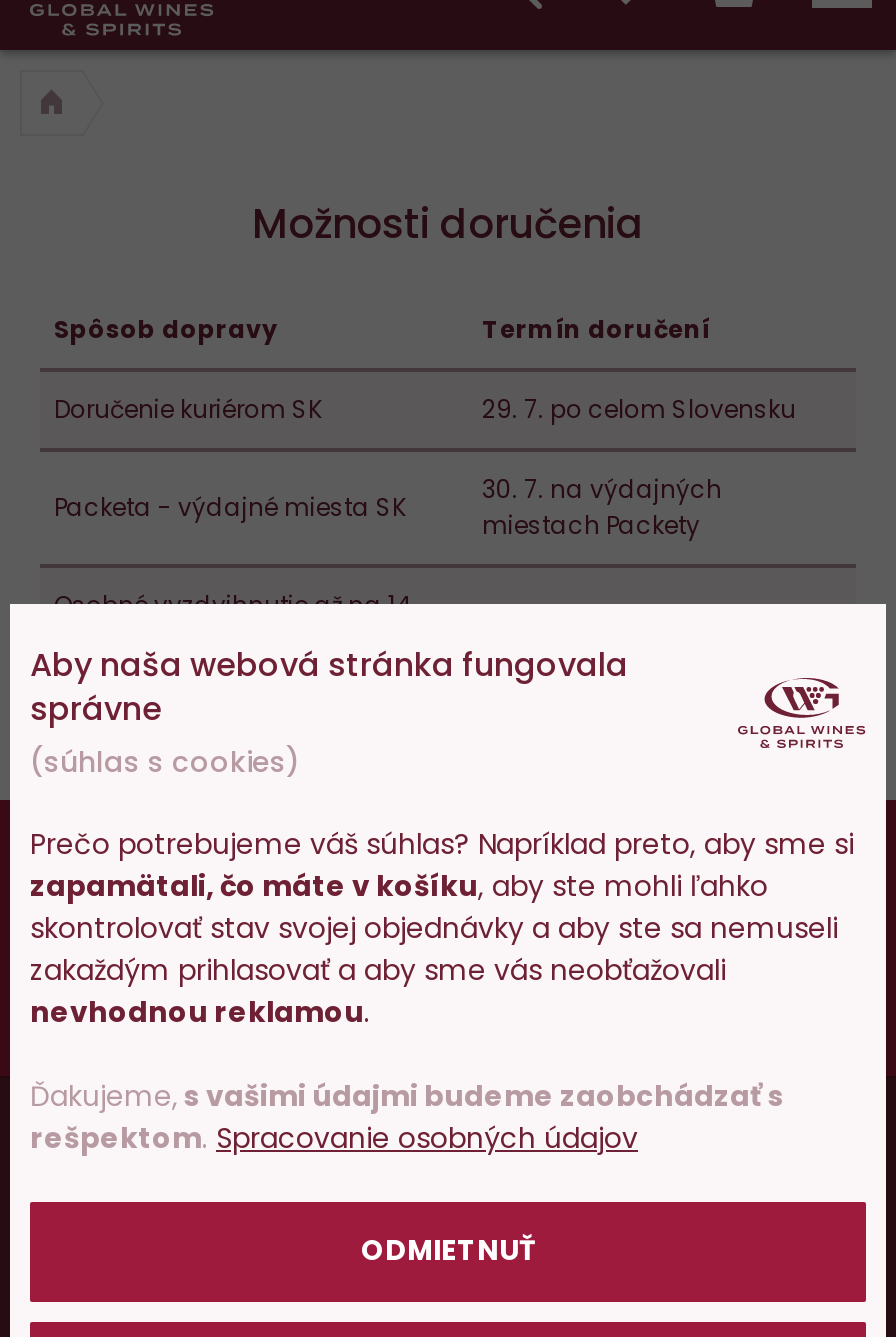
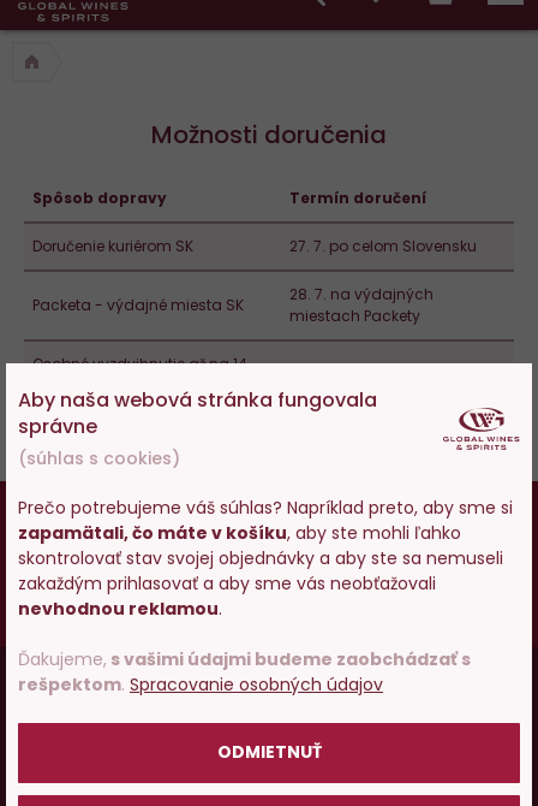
[482,392,796,426] 29. 7. po celom Slovensku -> [289,236,477,256] 27. 7. po celom Slovensku
[482,472,722,506] 30. 7. na výdajných -> [289,284,434,304] 28. 7. na výdajných

